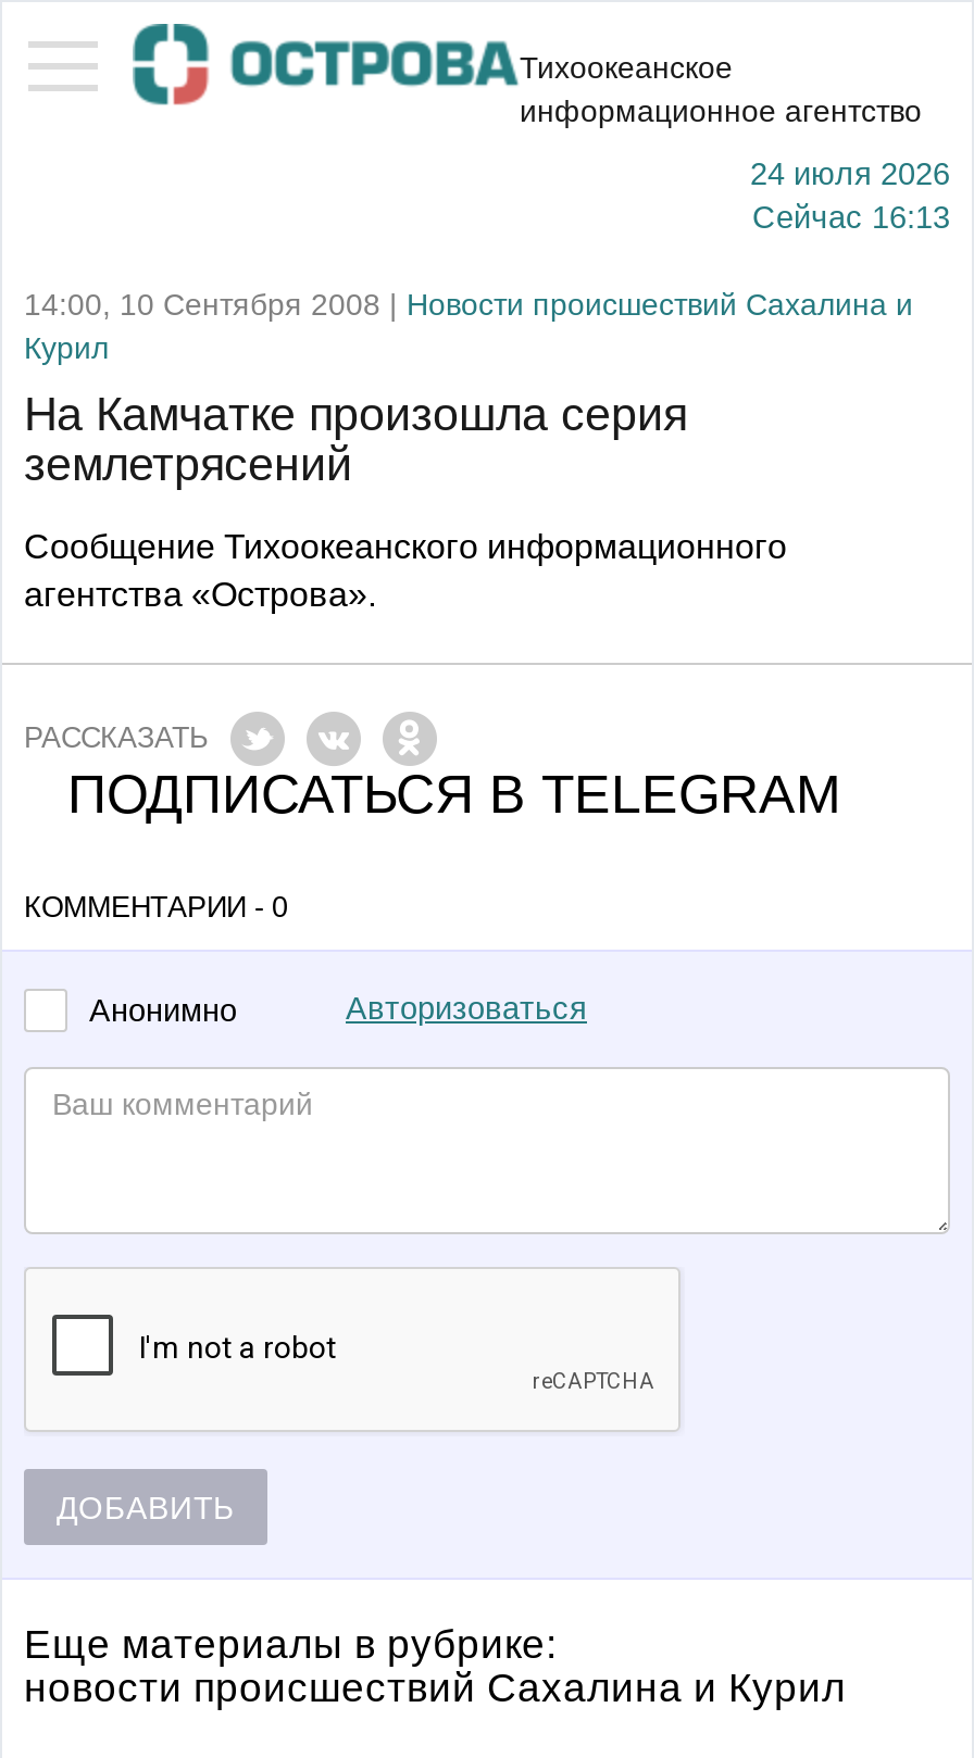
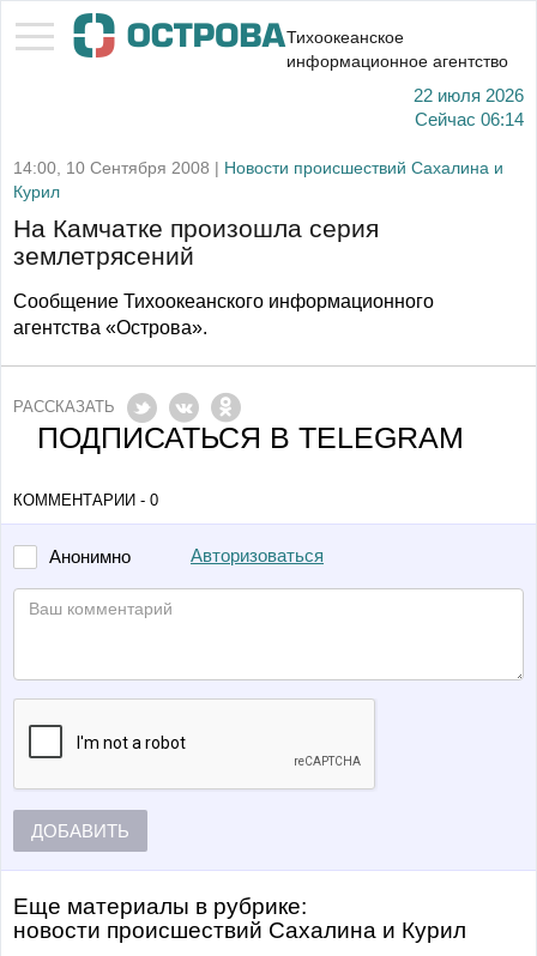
[750,156,950,191] 24 июля 2026 -> [414,86,524,105] 22 июля 2026
[752,200,950,235] Сейчас 16:13 -> [415,110,524,129] Сейчас 06:14

